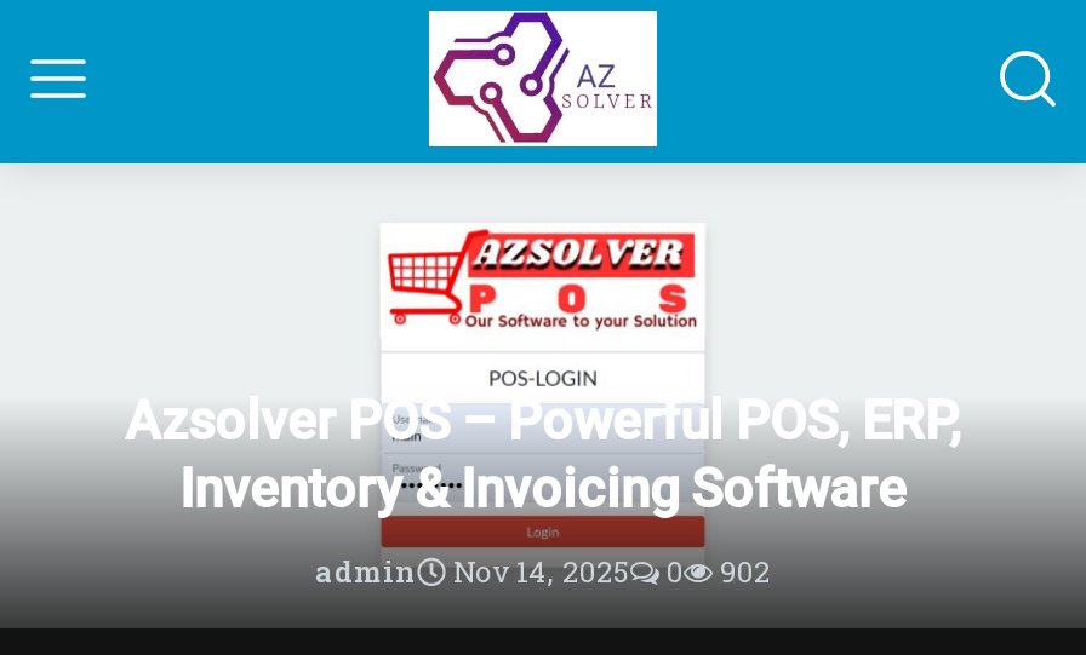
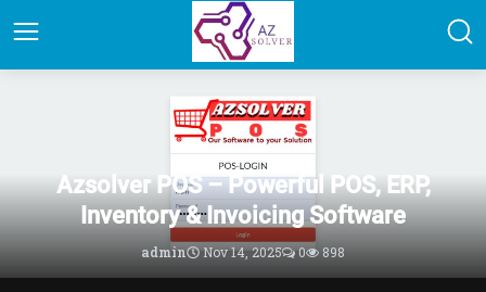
[315,550,771,589] admin Nov 14, 2025 0 902 -> [141,243,345,260] admin Nov 14, 2025 0 898

